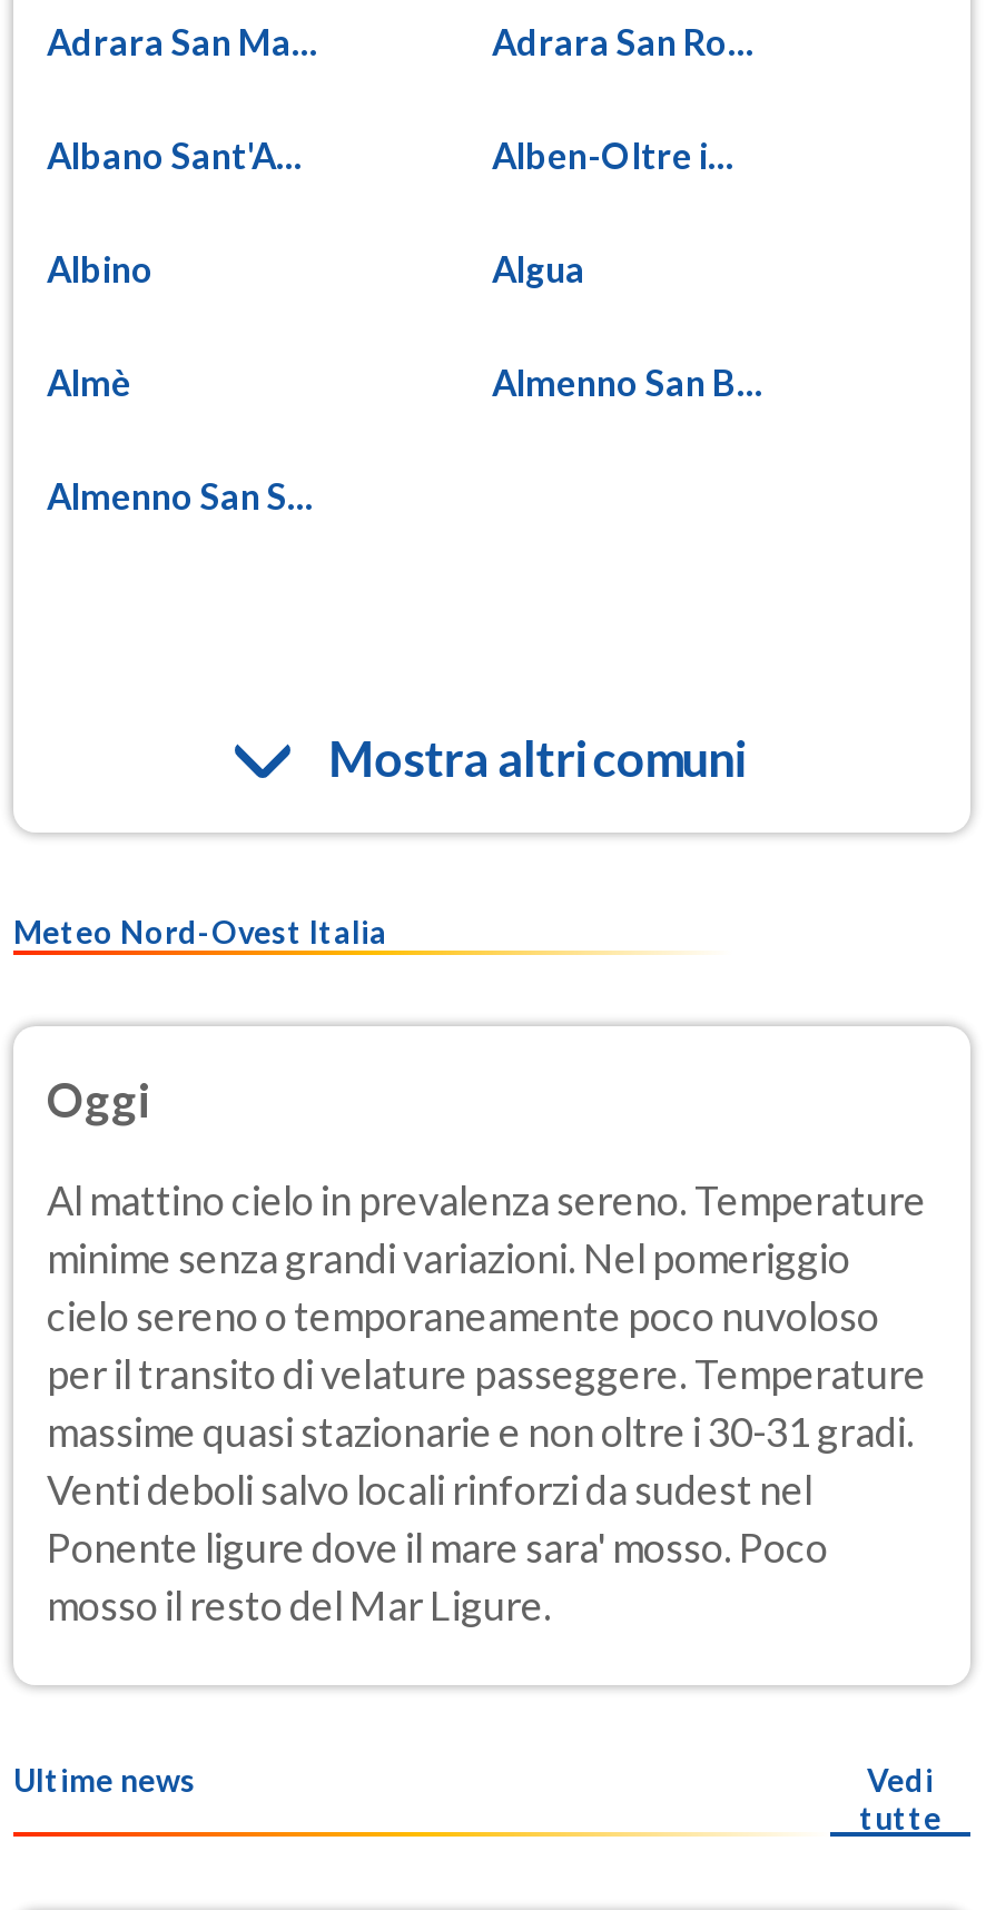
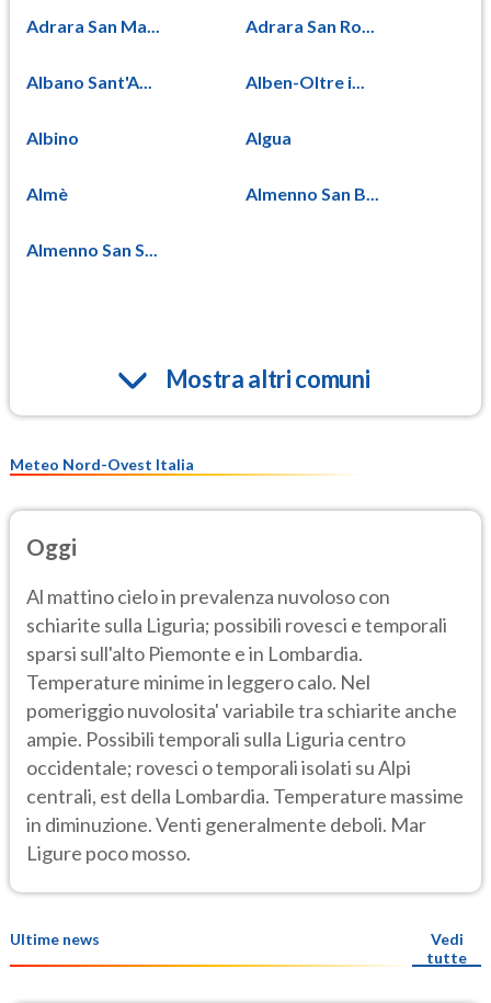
[47,1175,926,1629] Al mattino cielo in prevalenza sereno. Temperature | minime senza grandi variazioni. Nel pomeriggio | cielo sereno o temporaneamente poco nuvoloso | per il transito di velature passeggere. Temperature | massime quasi stazionarie e non oltre i 30-31 gradi. | Venti deboli salvo locali rinforzi da sudest nel | Ponente ligure dove il mare sara' mosso. Poco | mosso il resto del Mar Ligure. -> [26,584,464,865] Al mattino cielo in prevalenza nuvoloso con | schiarite sulla Liguria; possibili rovesci e temporali | sparsi sull'alto Piemonte e in Lombardia. | Temperature minime in leggero calo. Nel | pomeriggio nuvolosita' variabile tra schiarite anche | ampie. Possibili temporali sulla Liguria centro | occidentale; rovesci o temporali isolati su Alpi | centrali, est della Lombardia. Temperature massime | in diminuzione. Venti generalmente deboli. Mar | Ligure poco mosso.

